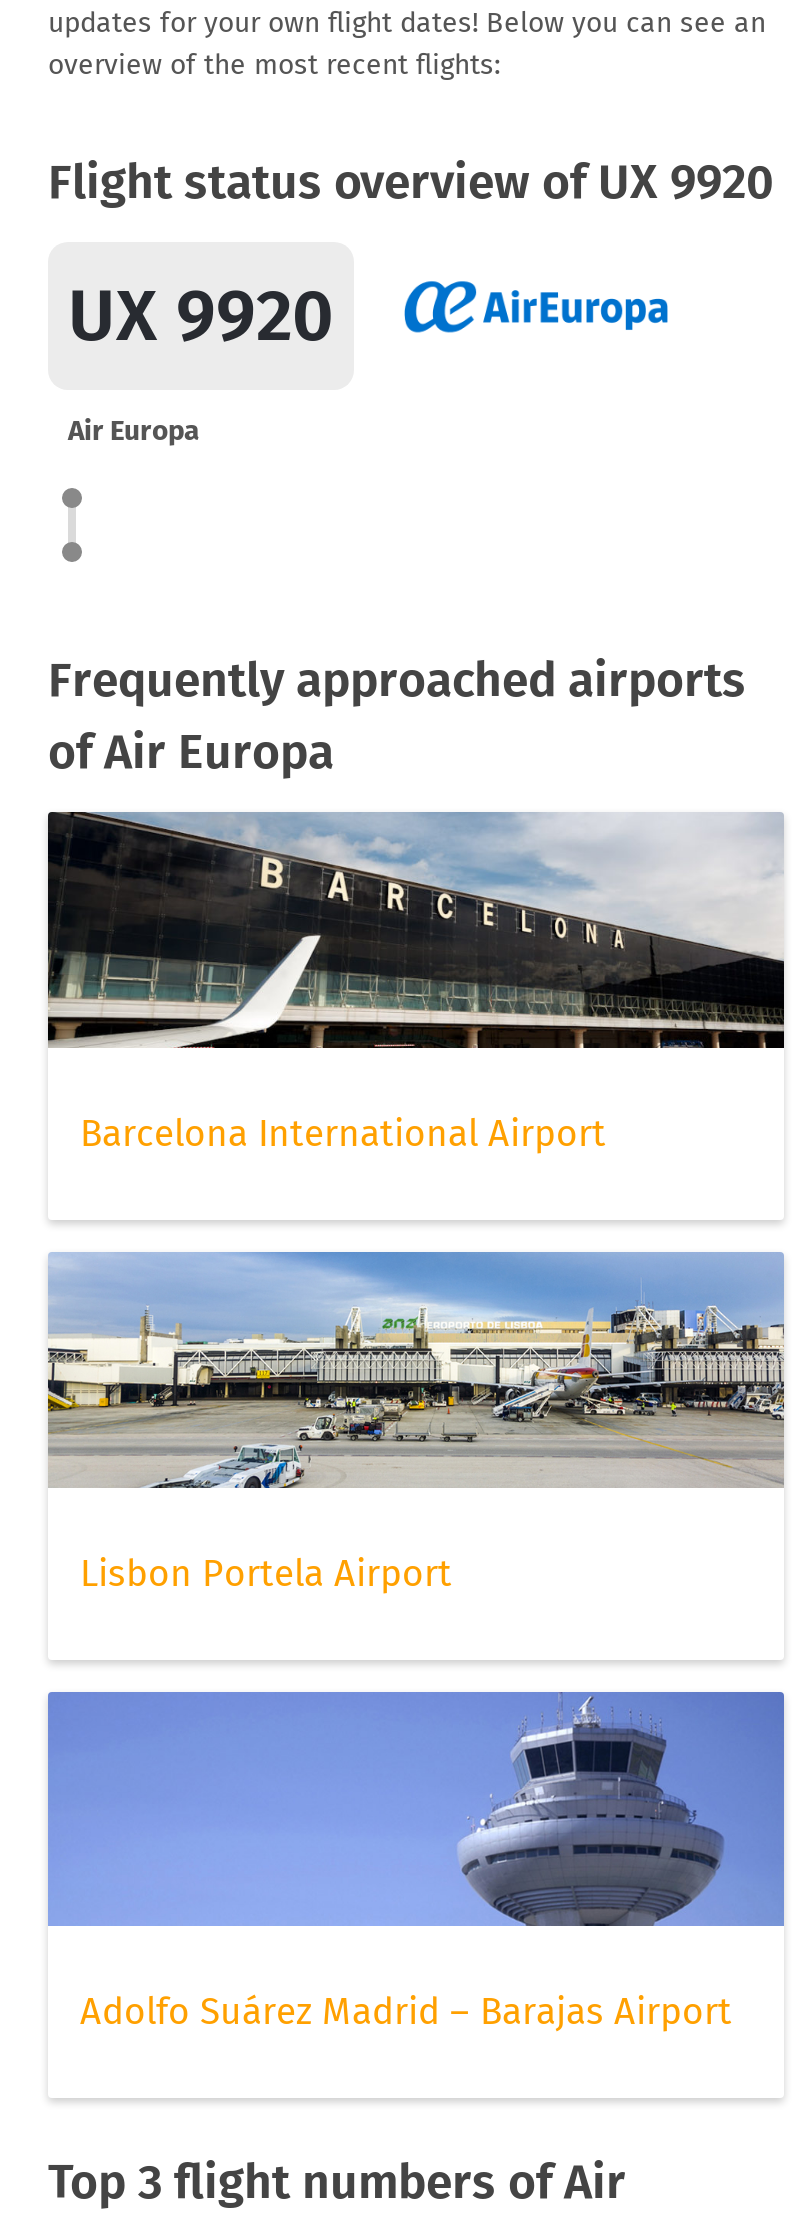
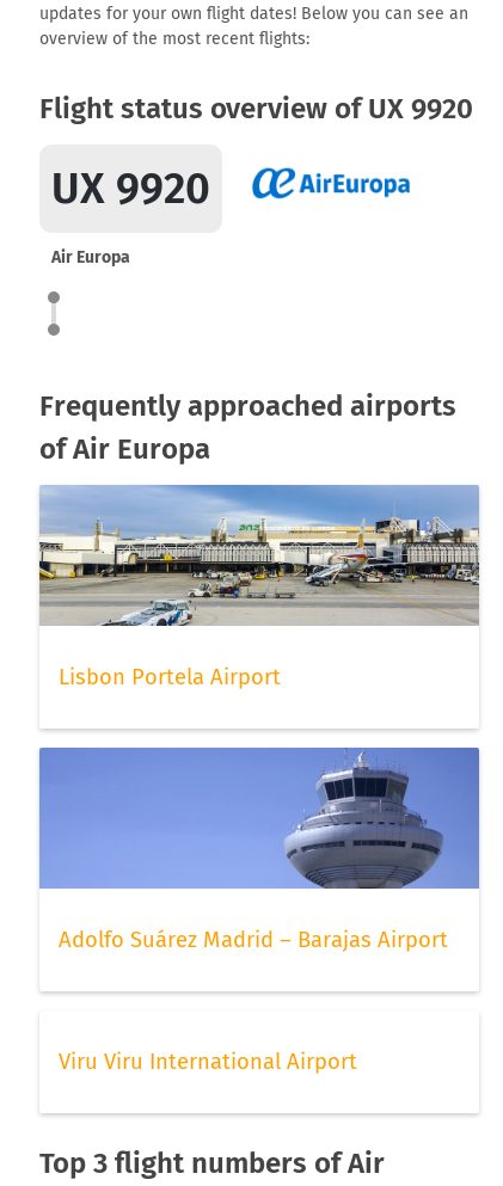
[46,810,784,1156] [image] | Barcelona International Airport -> none
moved [44,1252,788,2034] -> [37,485,481,953]: [image] | Lisbon Portela Airport | Adolfo Suárez Madrid – Barajas Airport
none -> [59,1048,357,1074] Viru Viru International Airport

